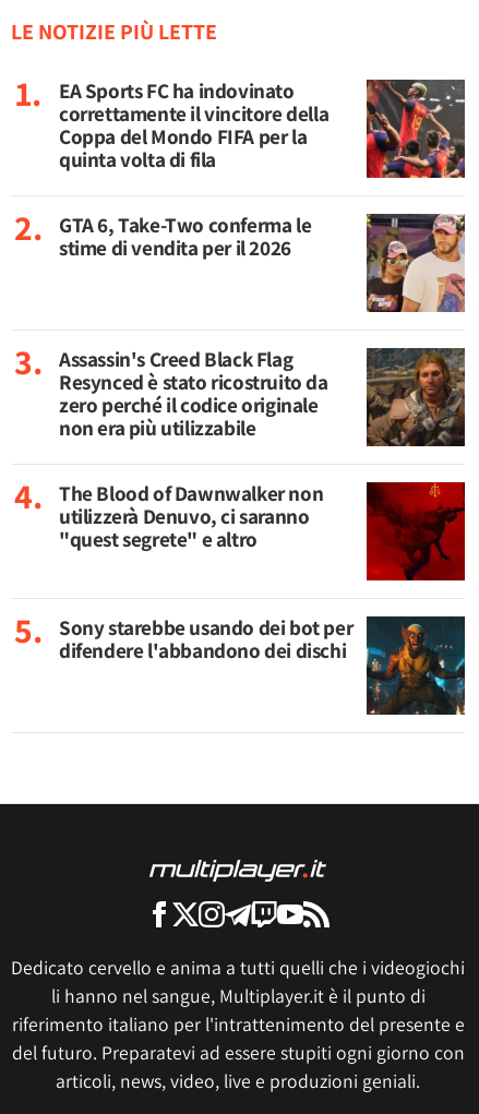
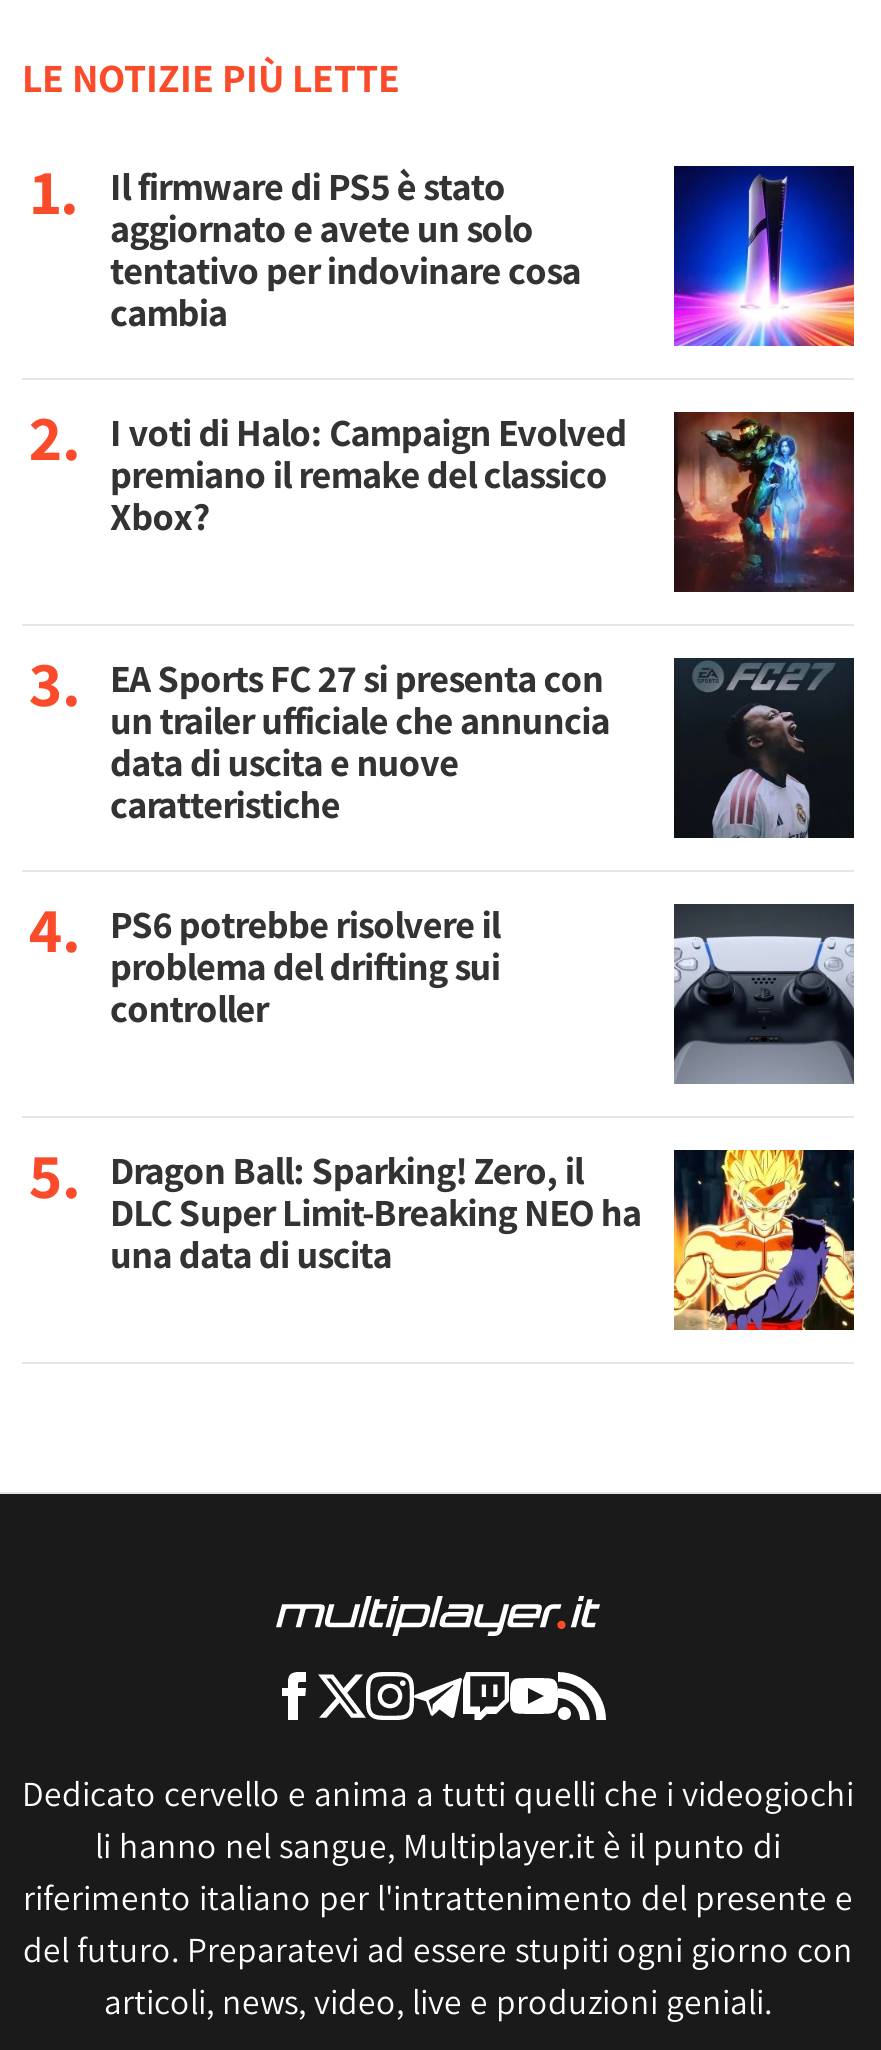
[59,76,329,173] EA Sports FC ha indovinato | correttamente il vincitore della | Coppa del Mondo FIFA per la | quinta volta di fila -> [110,160,581,338] Il firmware di PS5 è stato | aggiornato e avete un solo | tentativo per indovinare cosa | cambia
[366,79,466,179] [image] -> [672,164,856,348] [image]
[59,211,311,262] GTA 6, Take-Two conferma le | stime di vendita per il 2026 -> [110,406,626,542] I voti di Halo: Campaign Evolved | premiano il remake del classico | Xbox?
[366,214,466,313] [image] -> [672,410,856,594] [image]
[59,345,466,447] [image] | Assassin's Creed Black Flag | Resynced è stato ricostruito da | zero perché il codice originale | non era più utilizzabile -> [110,652,856,840] [image] | EA Sports FC 27 si presenta con | un trailer ufficiale che annuncia | data di uscita e nuove | caratteristiche
[59,479,323,553] The Blood of Dawnwalker non | utilizzerà Denuvo, ci saranno | "quest segrete" e altro -> [110,898,500,1034] PS6 potrebbe risolvere il | problema del drifting sui | controller
[366,481,466,582] [image] -> [672,902,856,1086] [image]
[59,613,466,716] [image] | Sony starebbe usando dei bot per | difendere l'abbandono dei dischi -> [110,1144,856,1332] [image] | Dragon Ball: Sparking! Zero, il | DLC Super Limit-Breaking NEO ha | una data di uscita

